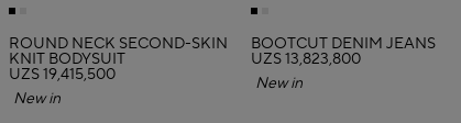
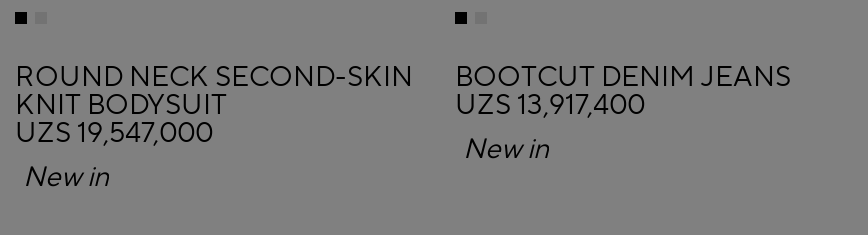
[251,50,361,70] UZS 13,823,800 -> [455,88,645,124] UZS 13,917,400
[9,65,116,85] UZS 19,415,500 -> [15,116,213,152] UZS 19,547,000

